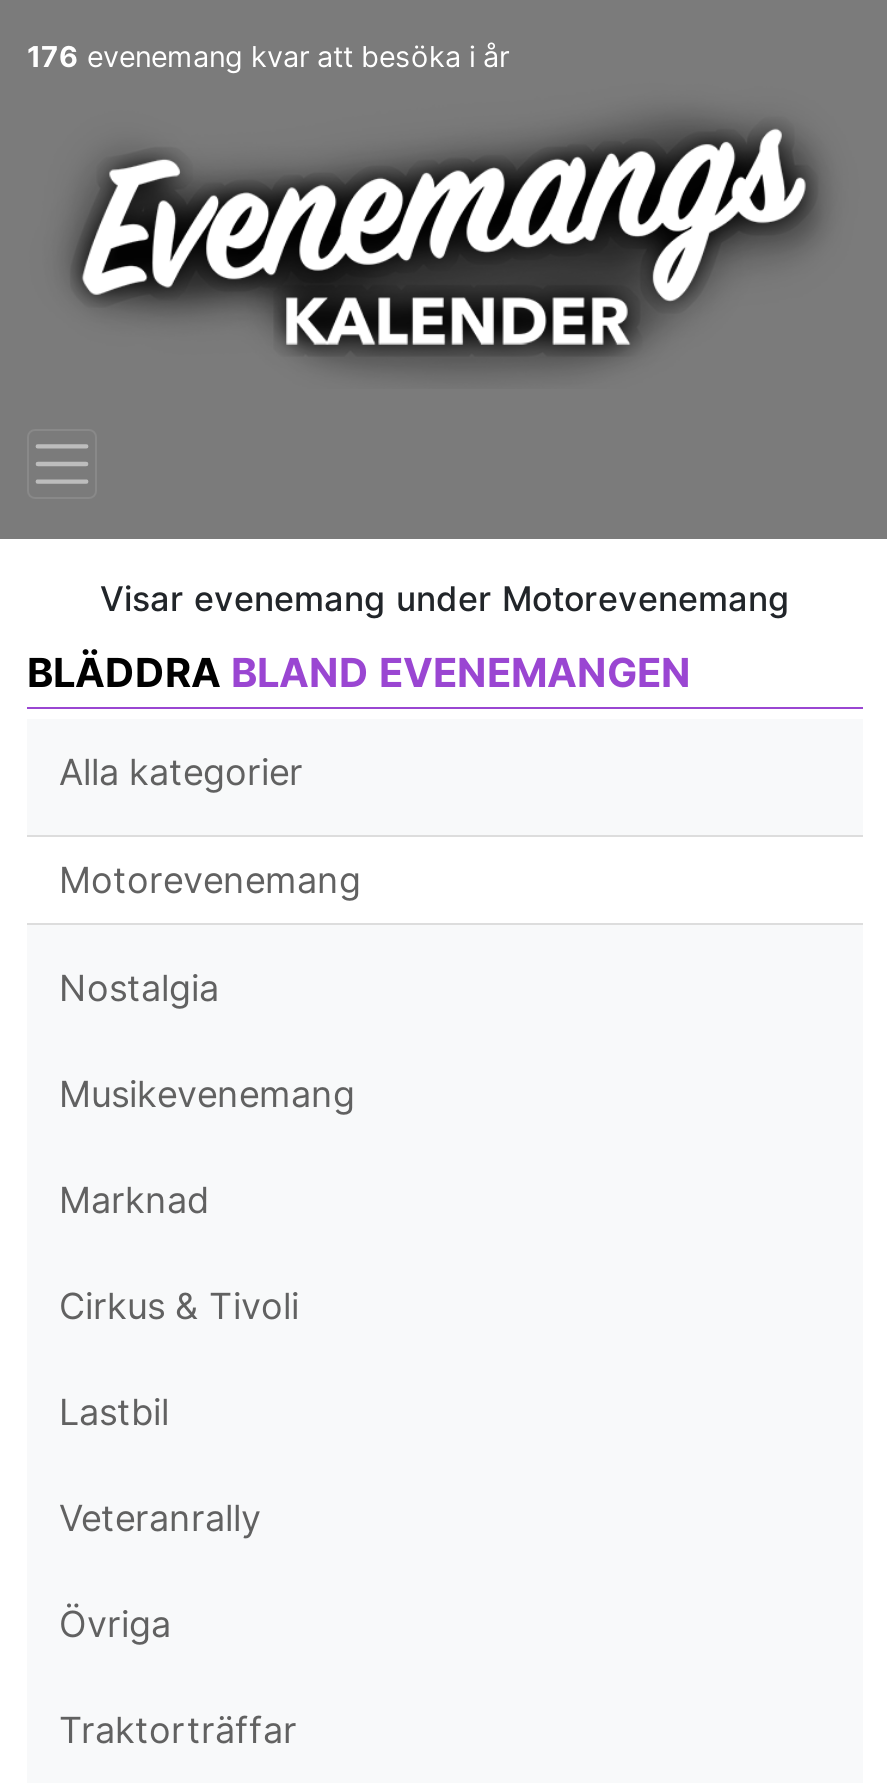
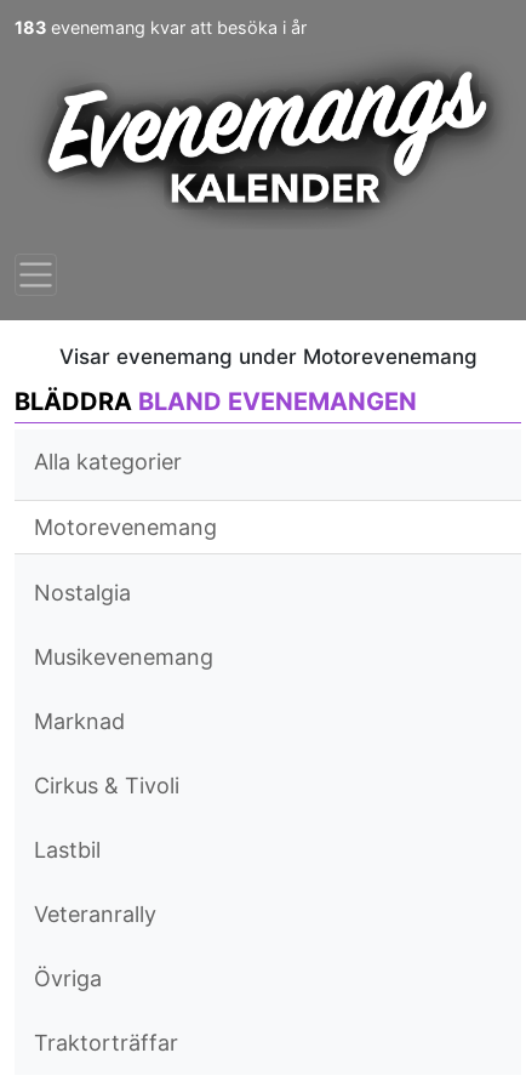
[27,39,509,73] 176 evenemang kvar att besöka i år -> [15,17,307,38] 183 evenemang kvar att besöka i år

